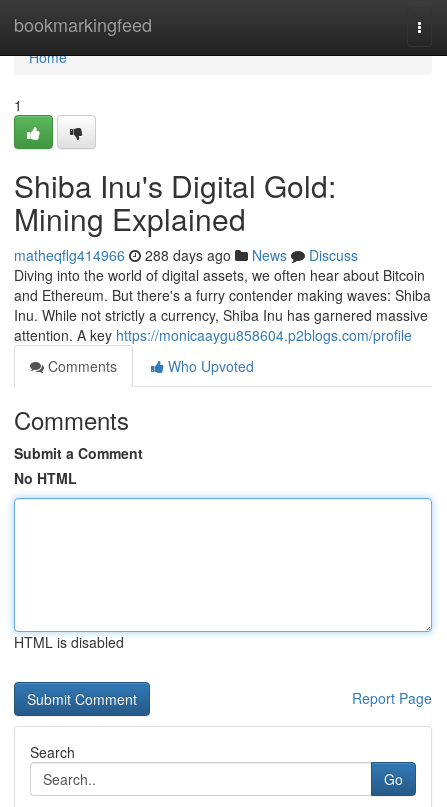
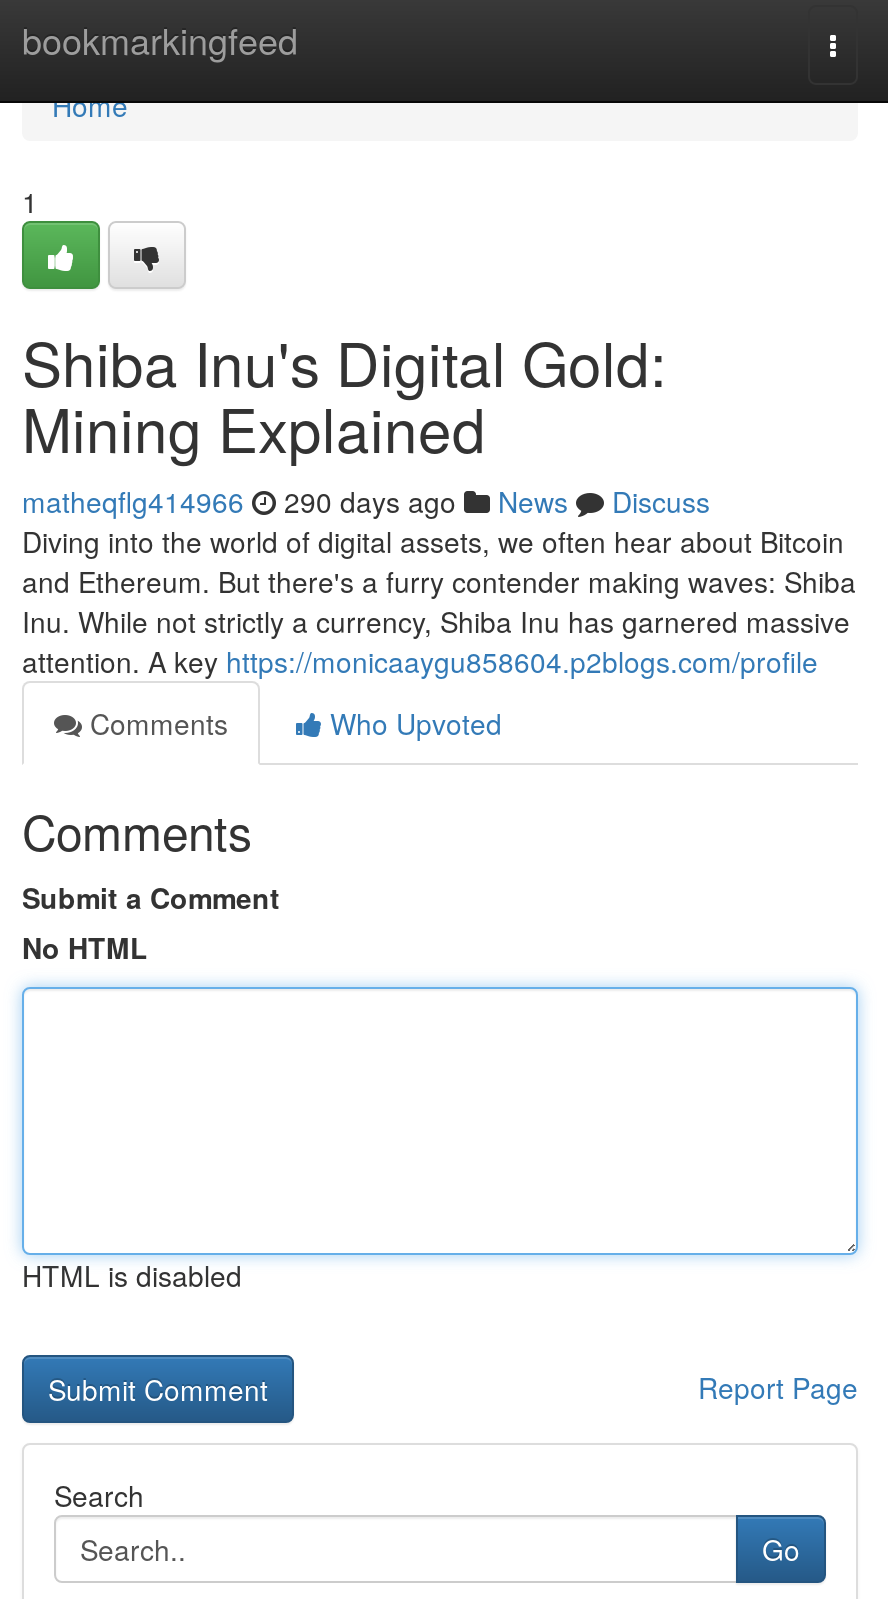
[14,245,358,265] matheqflg414966 288 days ago News Discuss -> [22,481,710,521] matheqflg414966 290 days ago News Discuss

